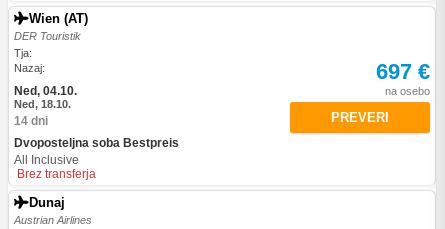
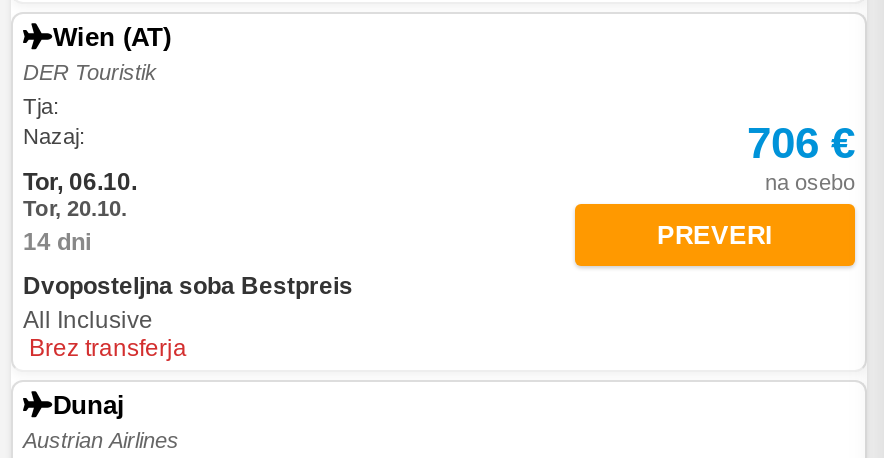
[376,59,430,84] 697 € -> [747,118,855,168] 706 €
[14,84,77,110] Ned, 04.10. | Ned, 18.10. -> [23,168,137,220] Tor, 06.10. | Tor, 20.10.

